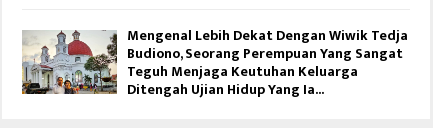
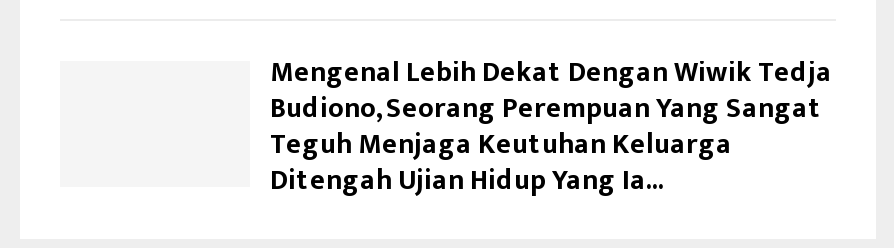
[21,29,118,95] [image] -> none

